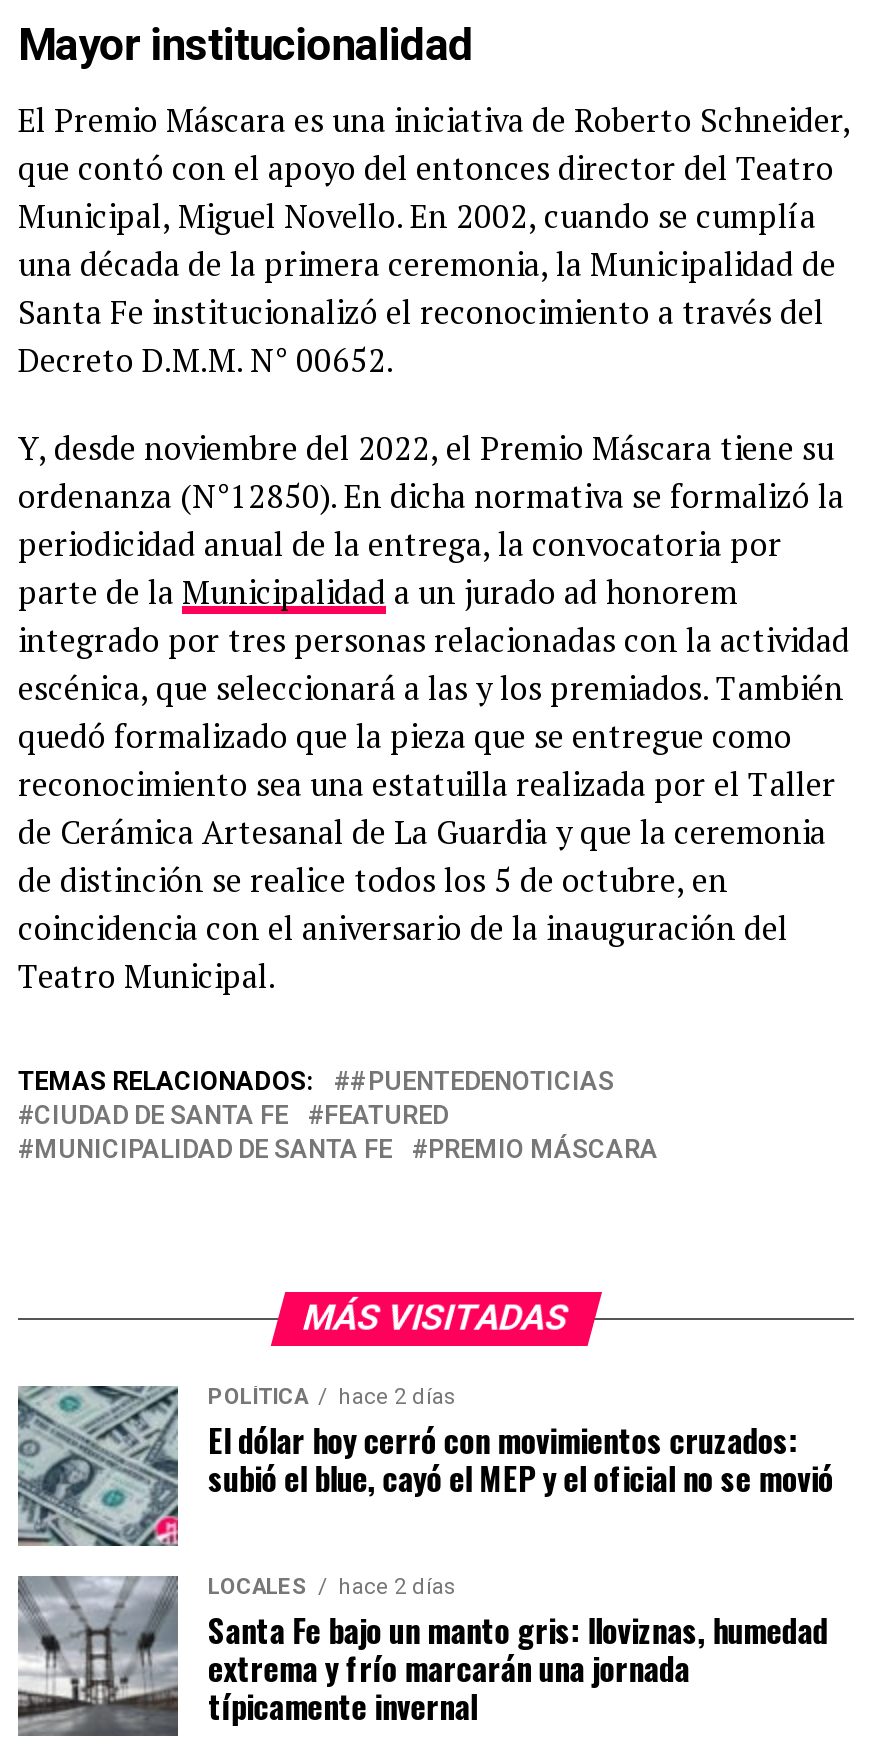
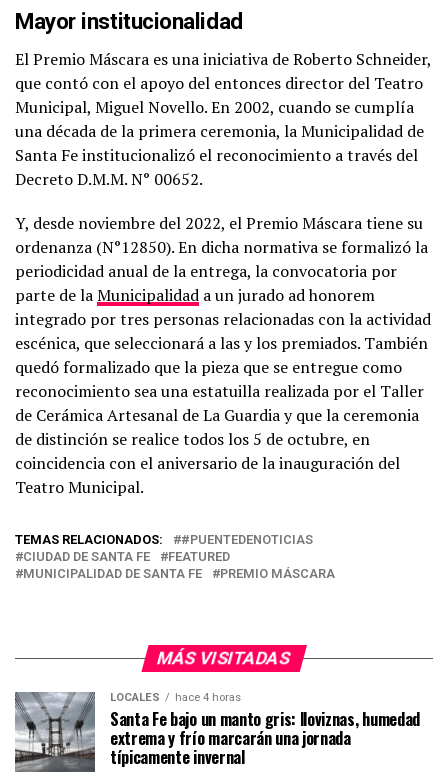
[16,1384,833,1546] [image] | POLÍTICA | hace 2 días | El dólar hoy cerró con movimientos cruzados: | subió el blue, cayó el MEP y el oficial no se movió -> none
[208,1575,456,1601] LOCALES hace 2 días -> [110,691,241,704] LOCALES hace 4 horas

